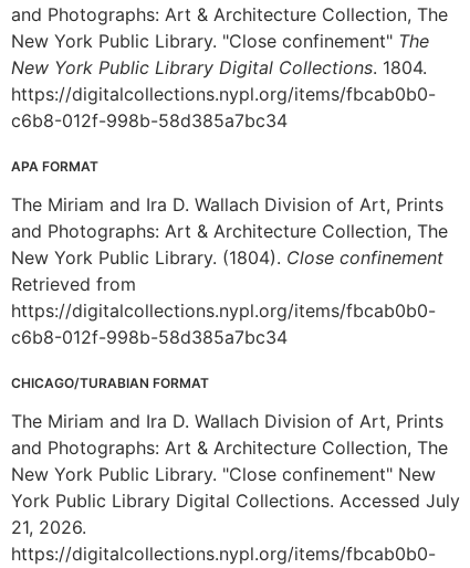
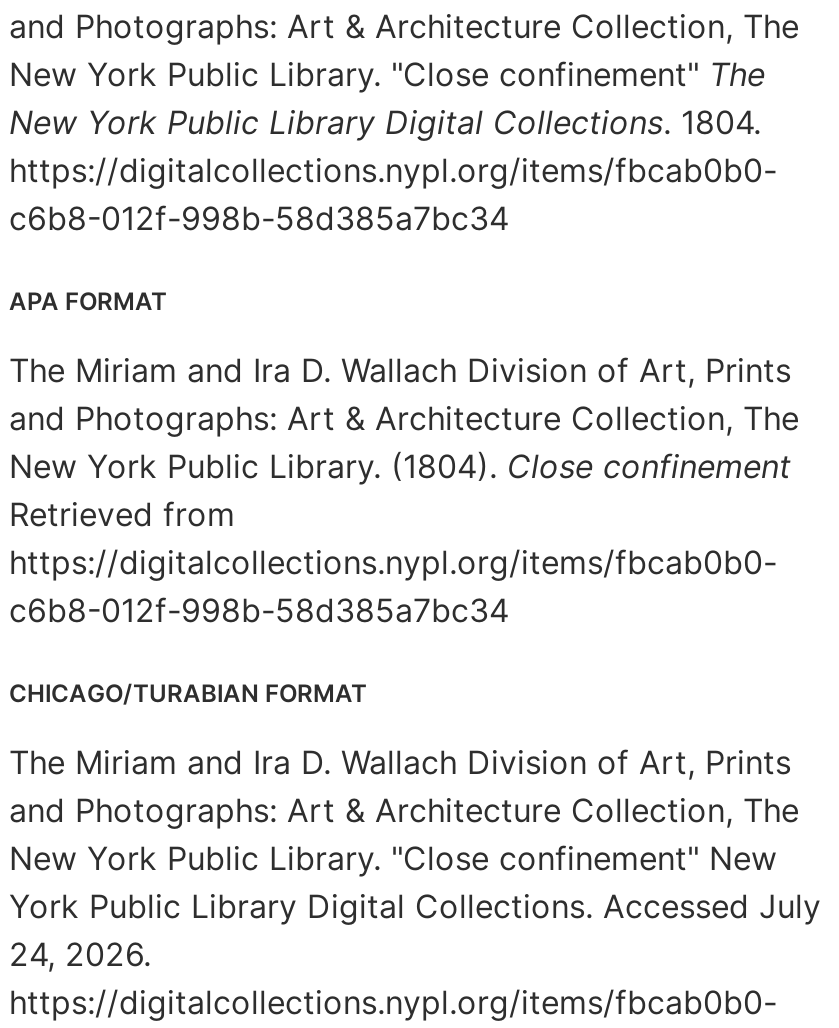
[11,516,86,538] 21, 2026. -> [9,934,151,974] 24, 2026.

